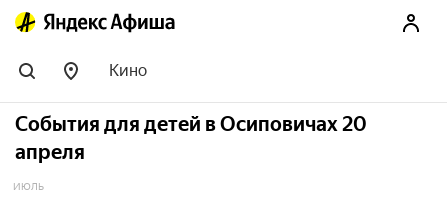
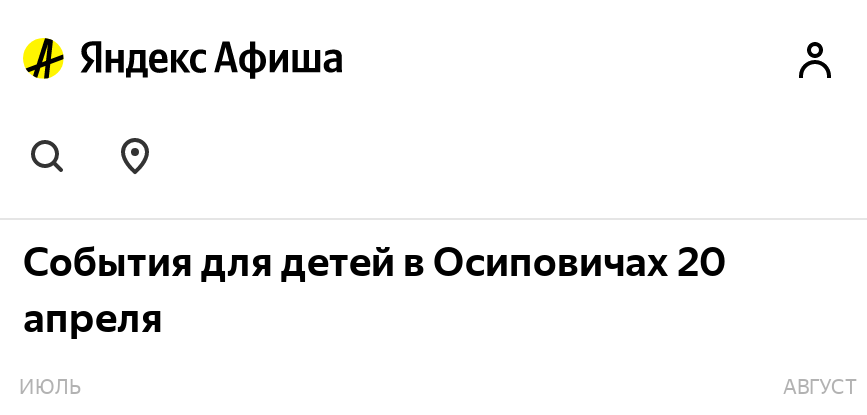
[109,61,147,80] Кино -> none
none -> [783,376,857,398] АВГУСТ

